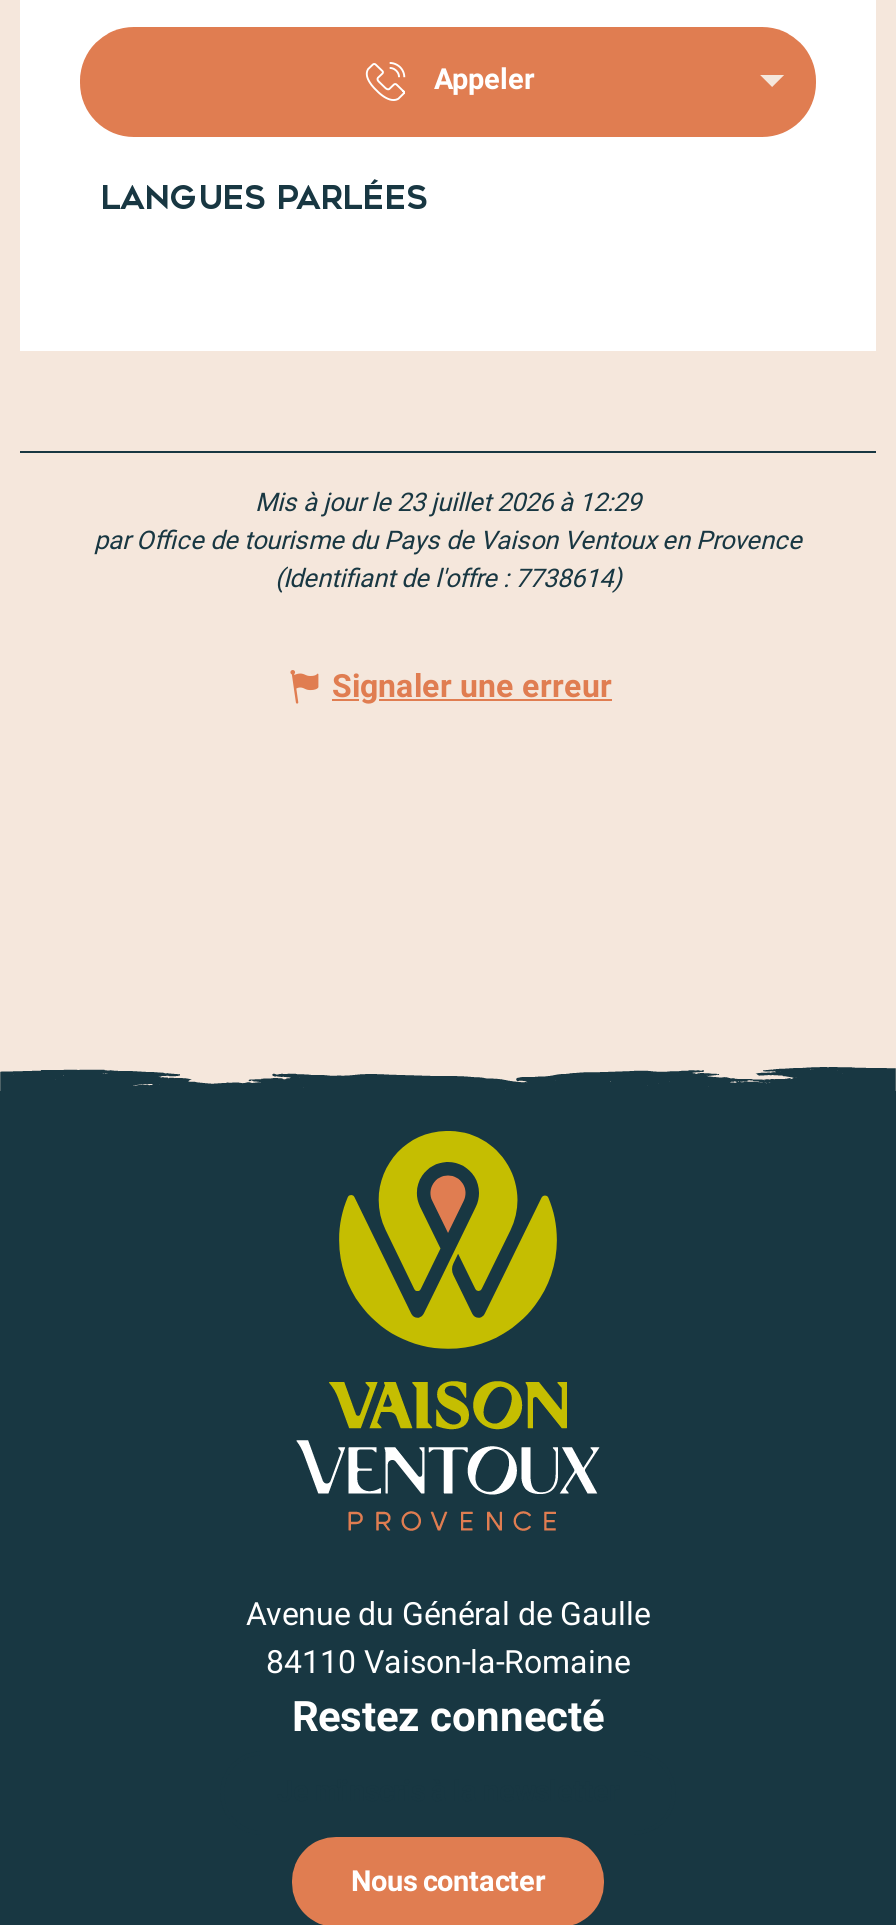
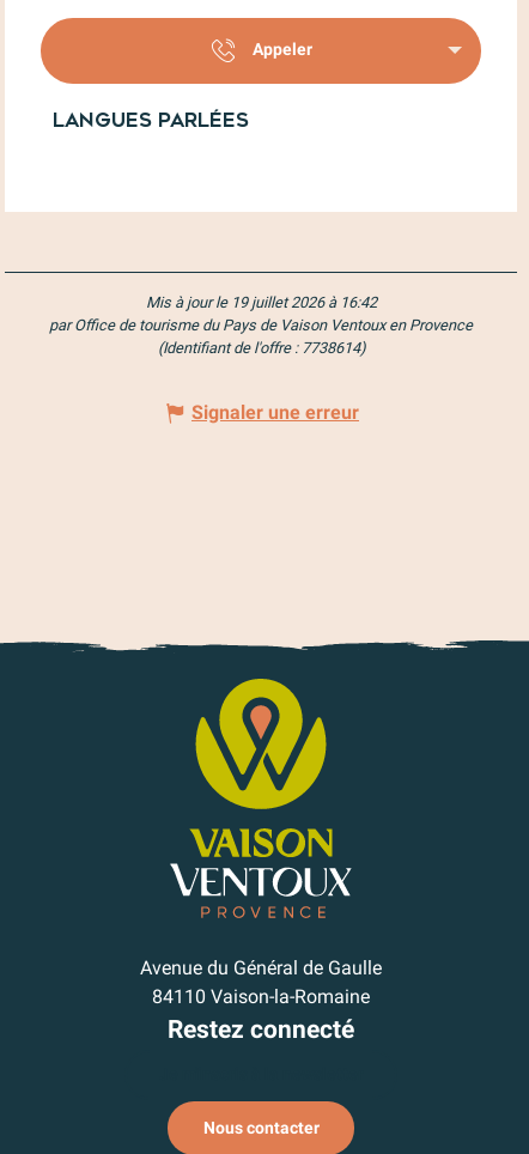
[255,486,641,516] Mis à jour le 23 juillet 2026 à 12:29 -> [145,293,376,311] Mis à jour le 19 juillet 2026 à 16:42

